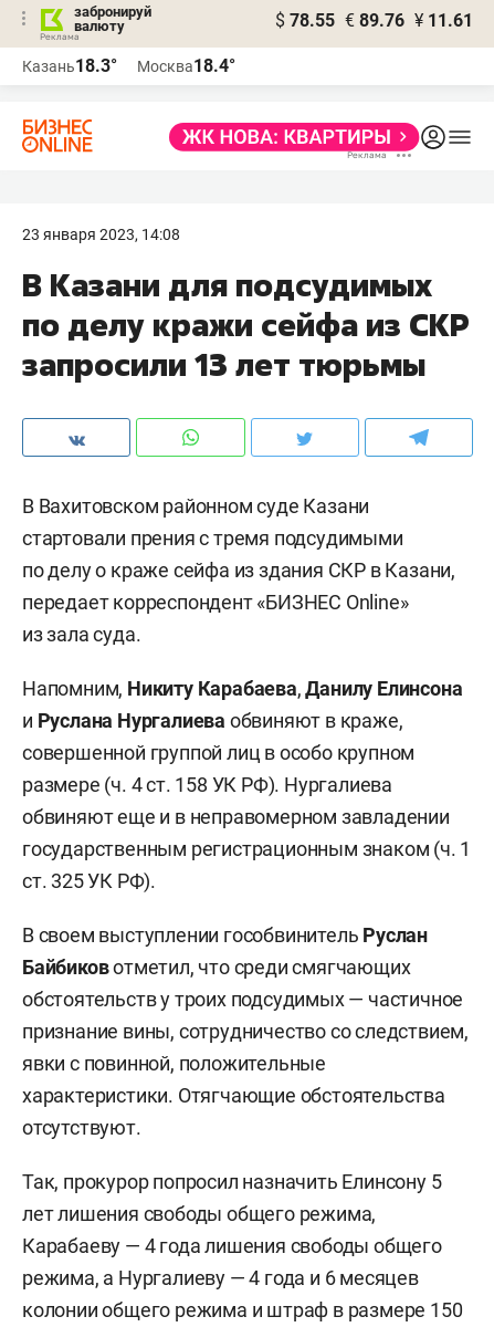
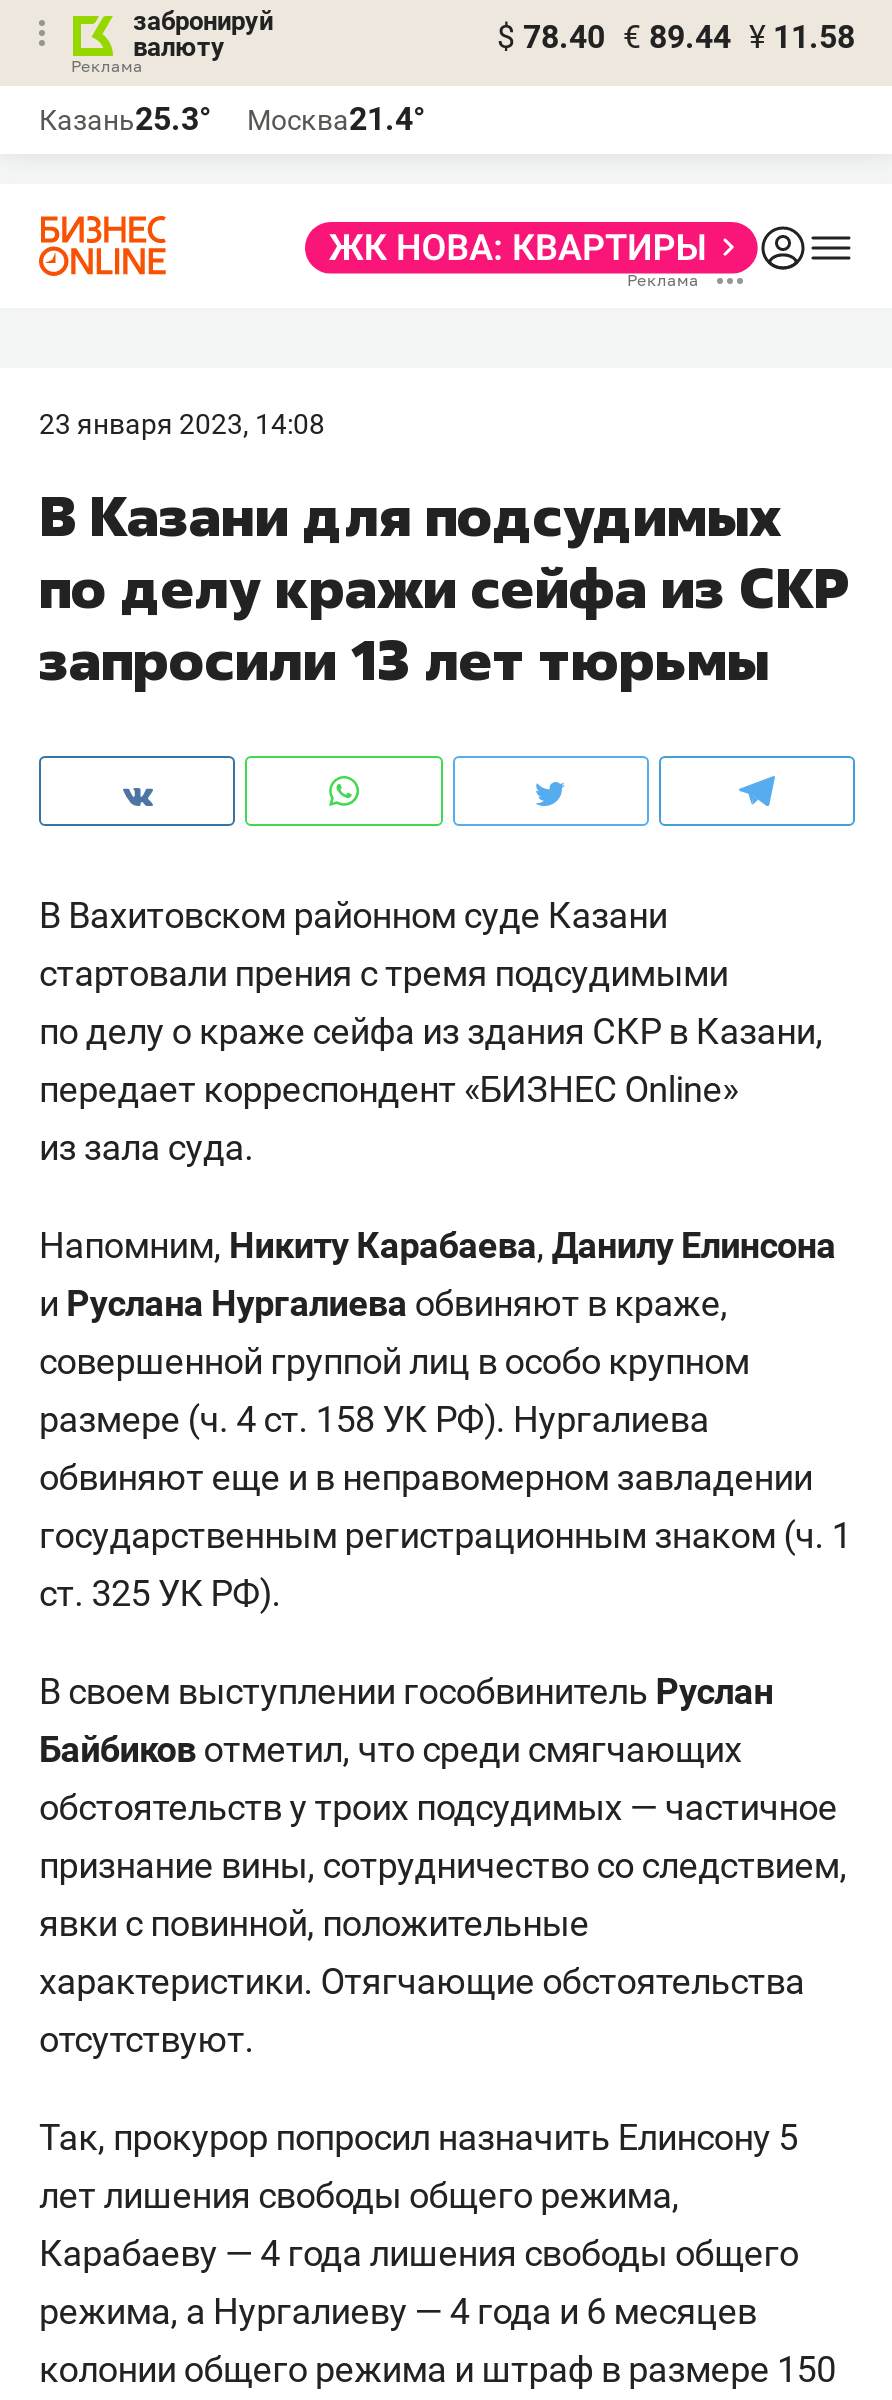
[275,10,473,31] $ 78.55 € 89.76 ¥ 11.61 -> [497,18,855,56] $ 78.40 € 89.44 ¥ 11.58
[22,55,117,76] Казань18.3° -> [39,100,211,138] Казань25.3°
[137,55,235,76] Москва18.4° -> [247,100,425,138] Москва21.4°

